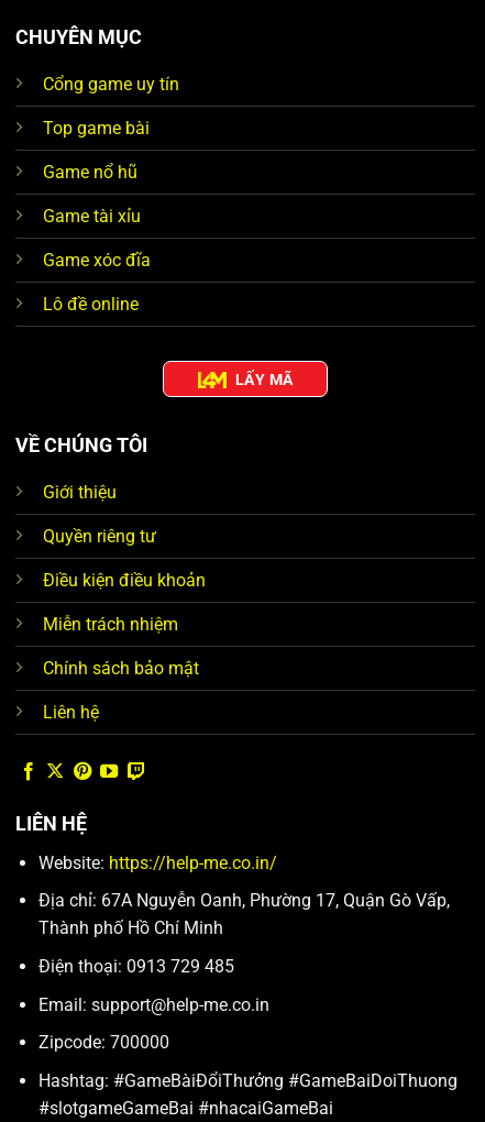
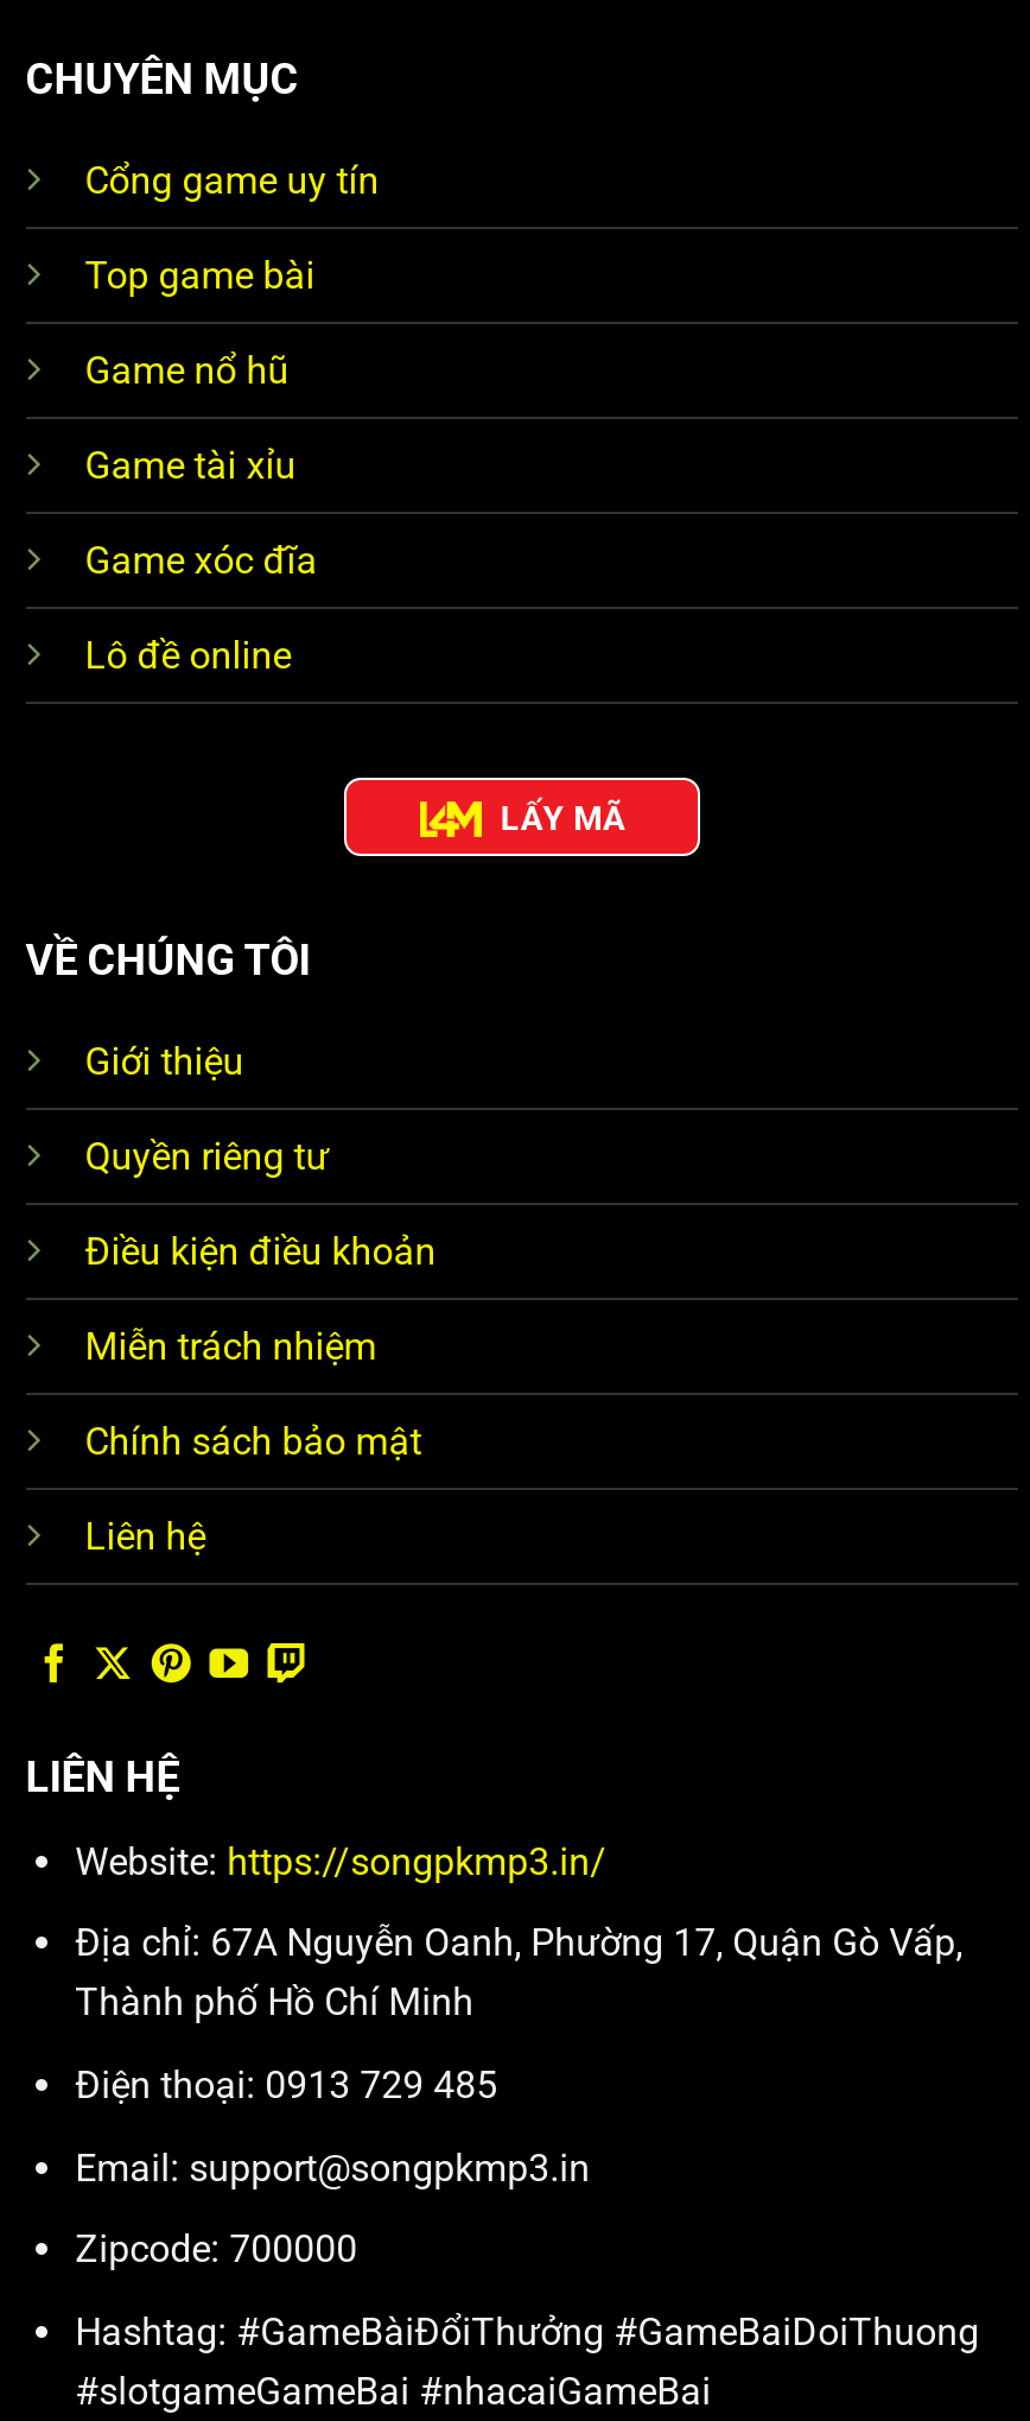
[38,852,277,873] Website: https://help-me.co.in/ -> [75,1839,607,1884] Website: https://songpkmp3.in/
[38,994,269,1015] Email: support@help-me.co.in -> [75,2145,590,2190] Email: support@songpkmp3.in

